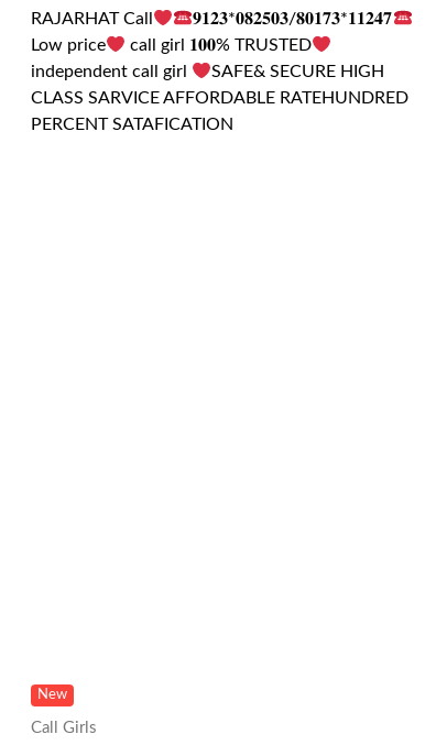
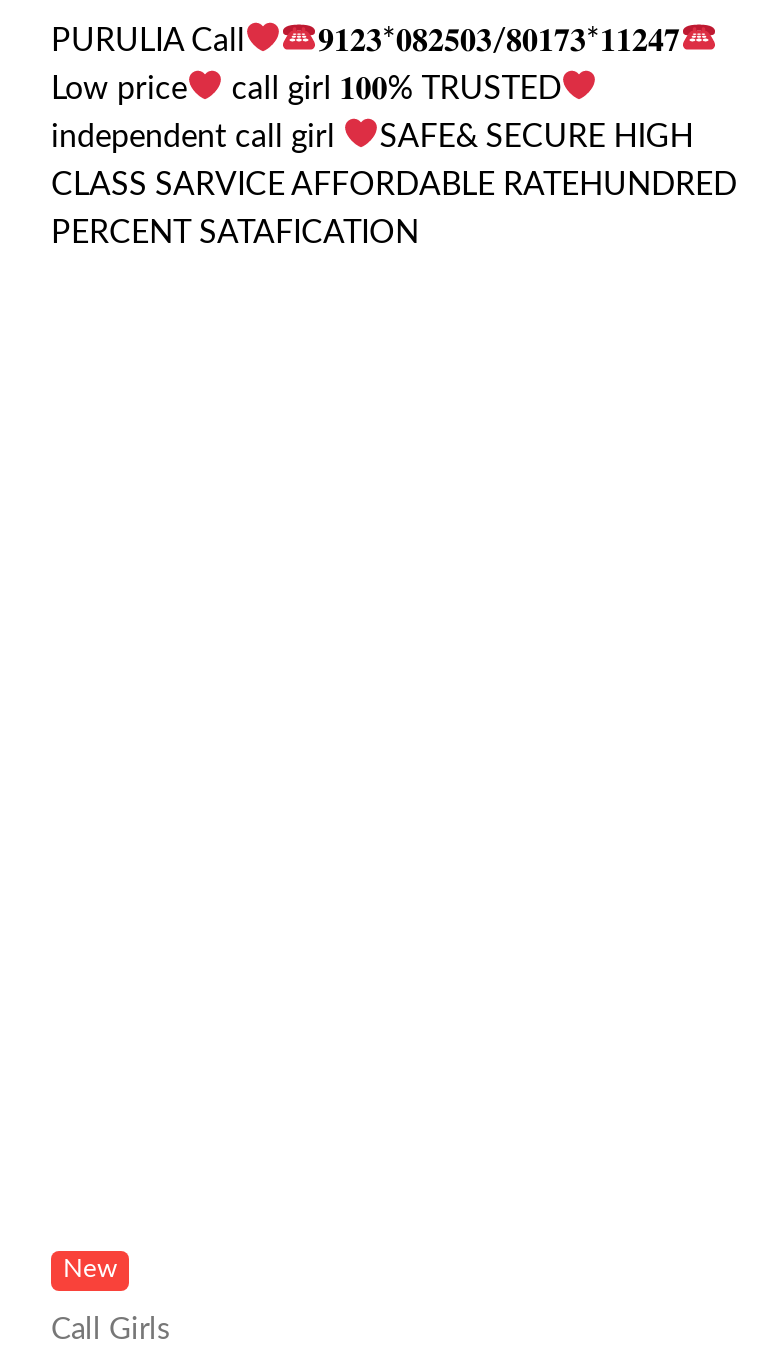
[31,10,153,27] RAJARHAT Call -> [51,25,245,57] PURULIA Call

